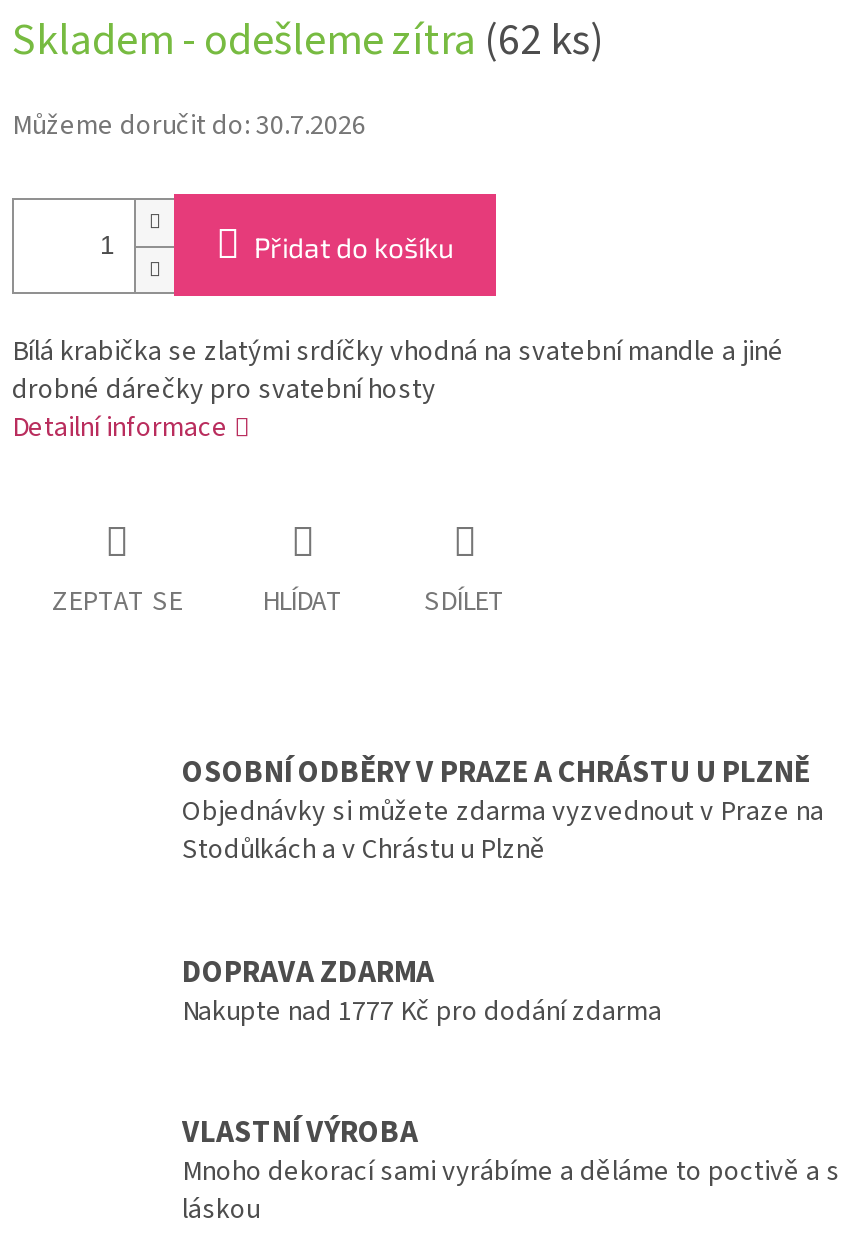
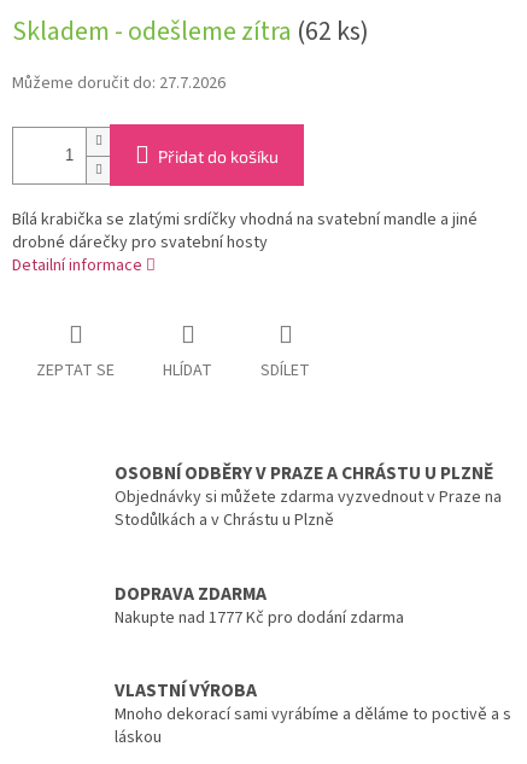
[12,107,366,147] Můžeme doručit do: 30.7.2026 -> [12,72,226,96] Můžeme doručit do: 27.7.2026

